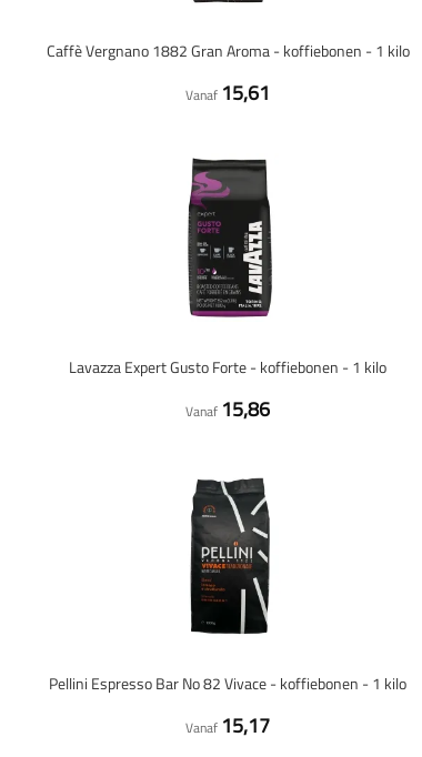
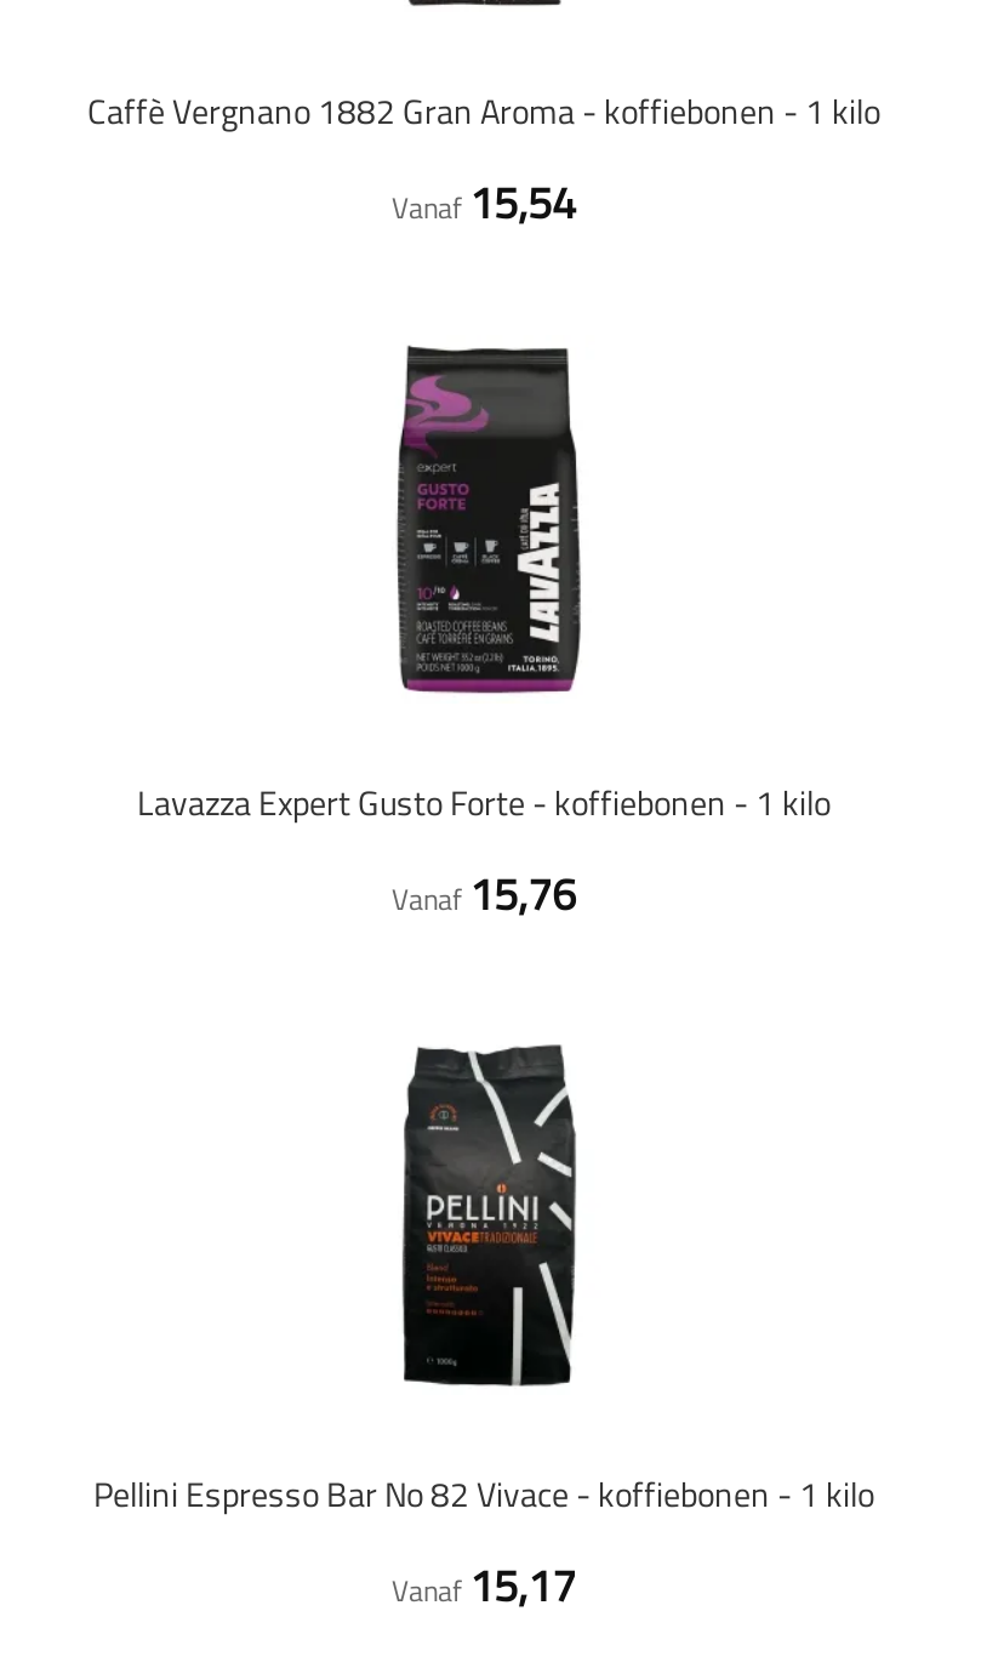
[185,77,270,107] Vanaf 15,61 -> [392,169,576,235] Vanaf 15,54
[185,394,270,424] Vanaf 15,86 -> [392,861,576,926] Vanaf 15,76

